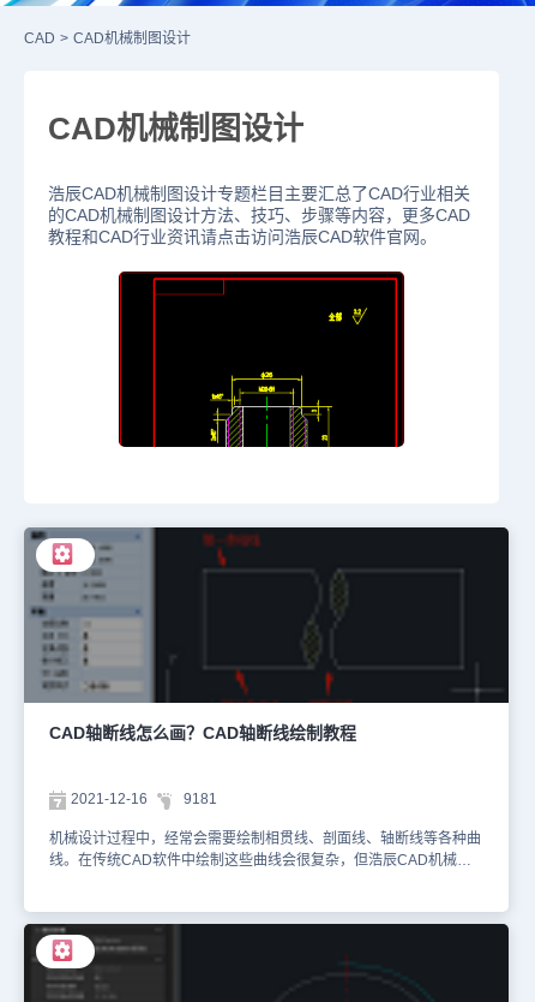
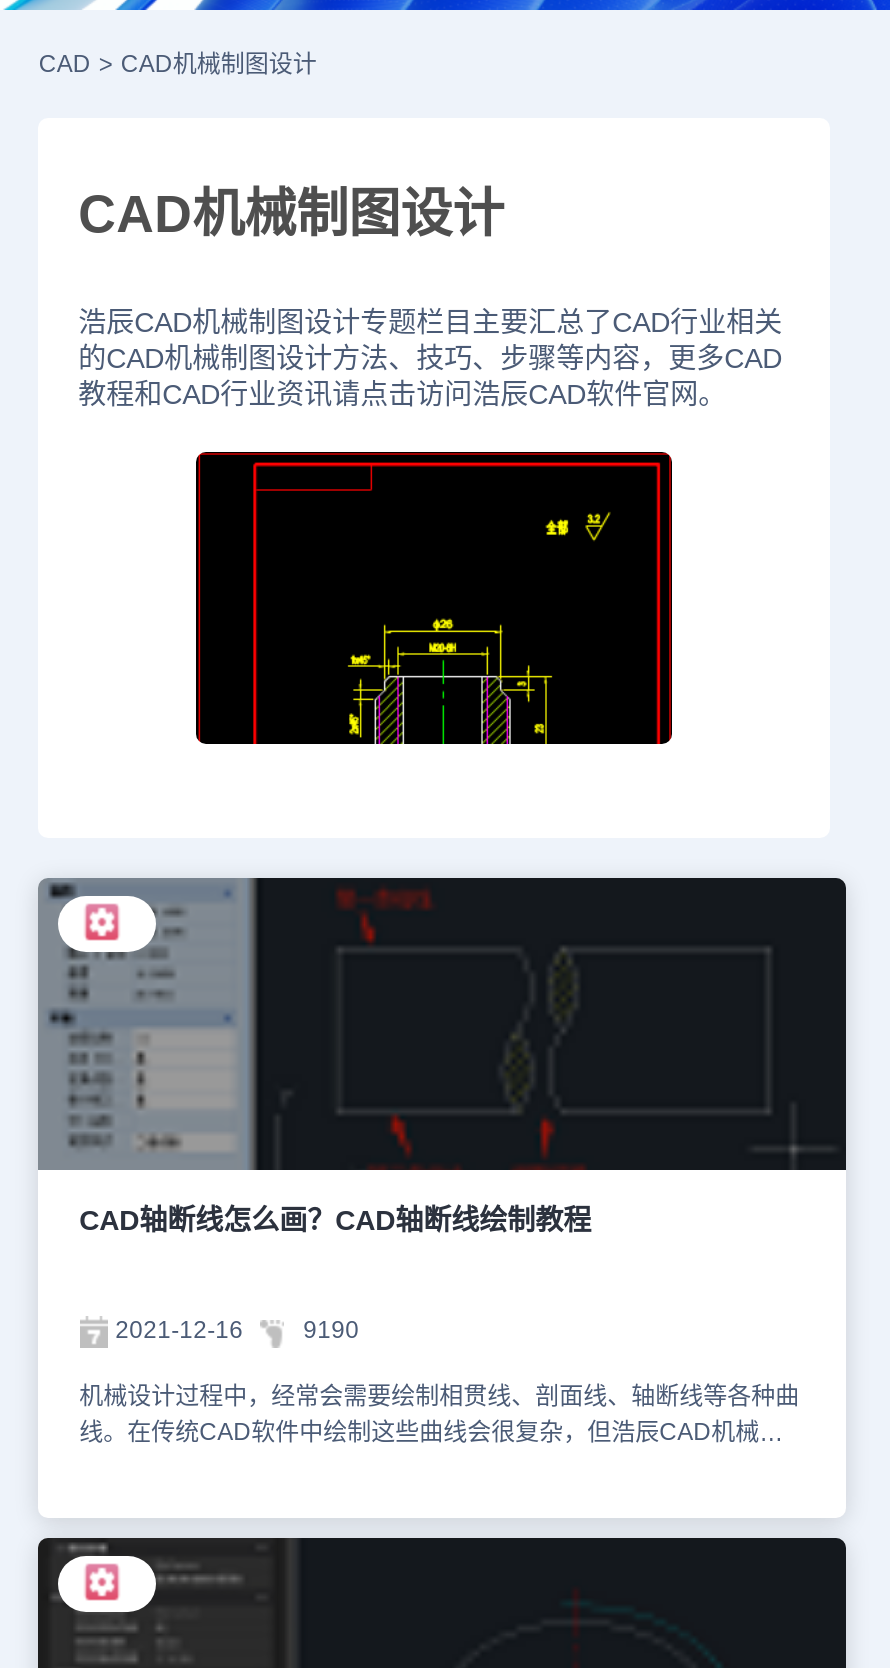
[183,791,217,808] 9181 -> [303,1317,359,1345] 9190

